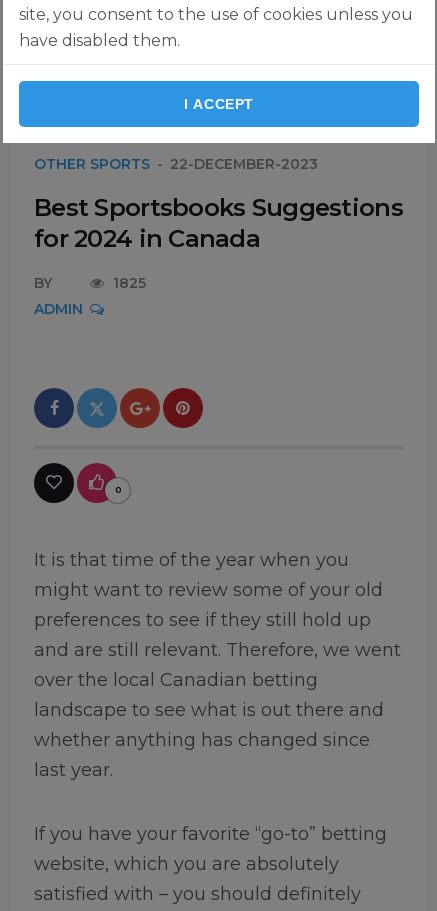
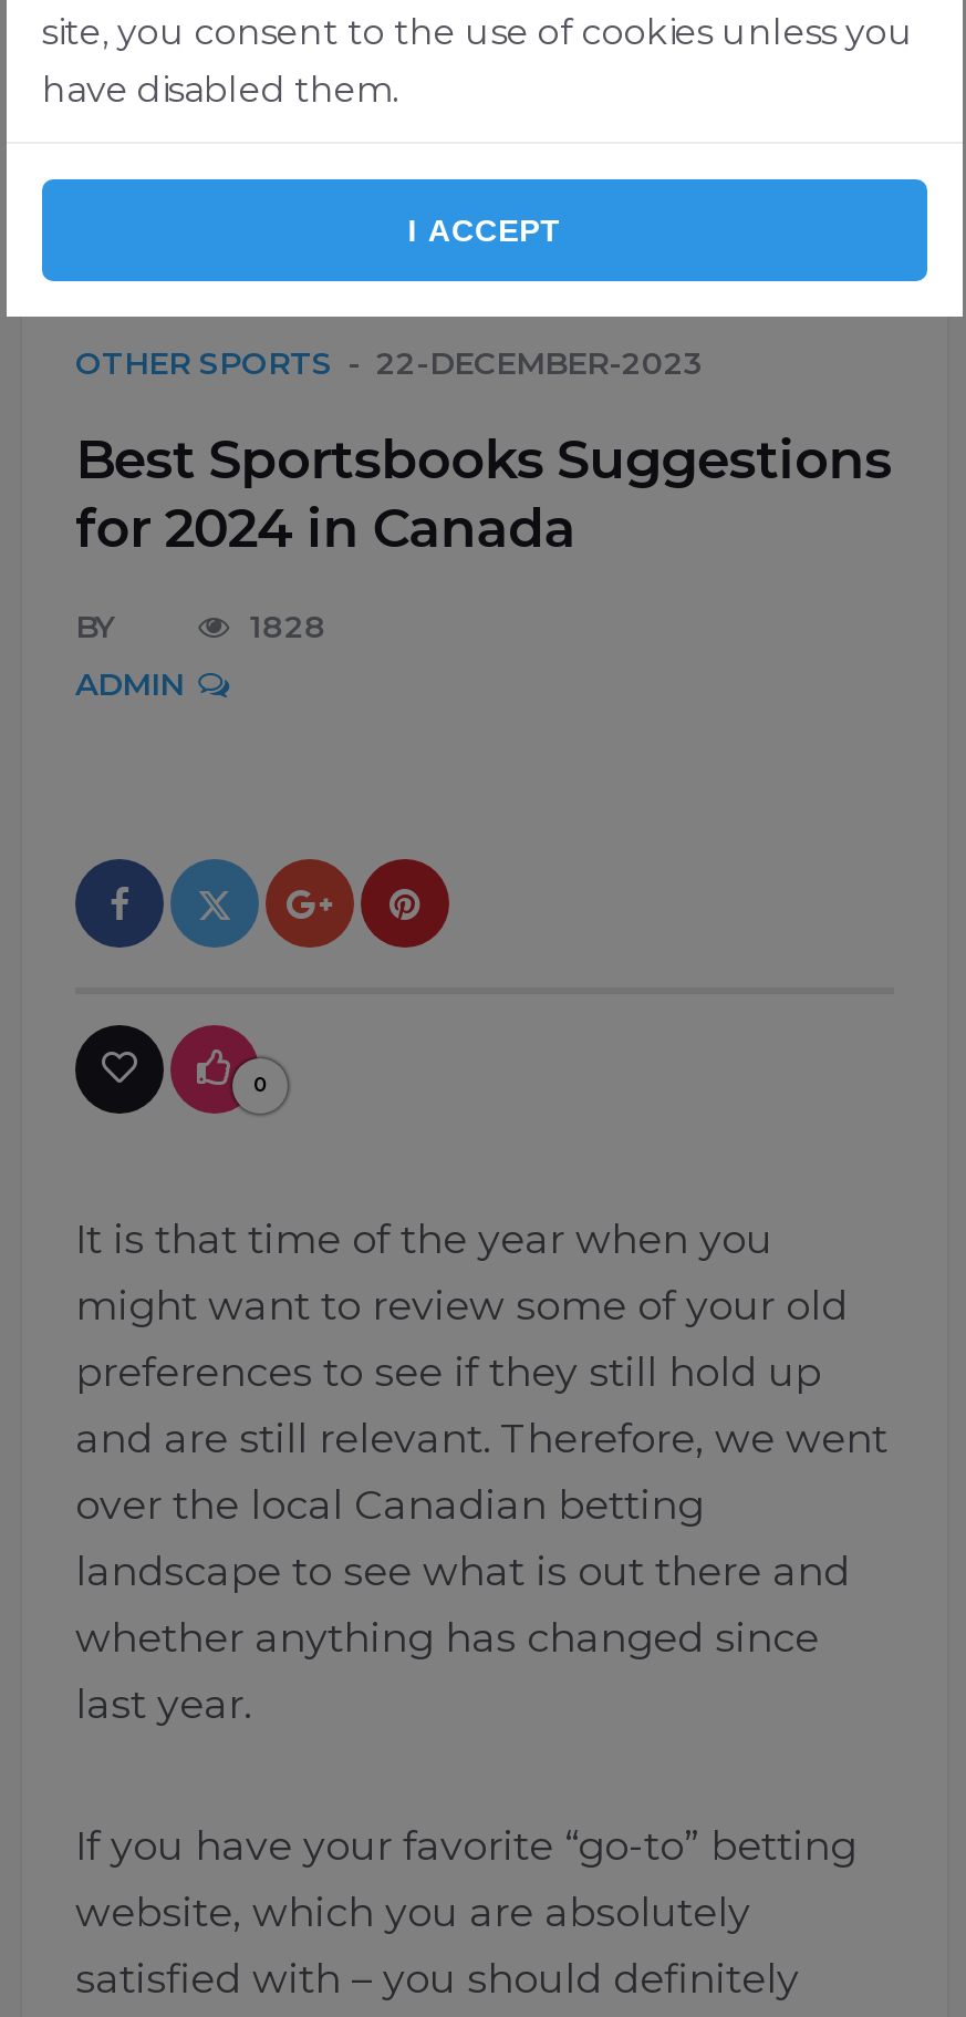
[113,274,146,292] 1825 -> [249,607,327,647] 1828

